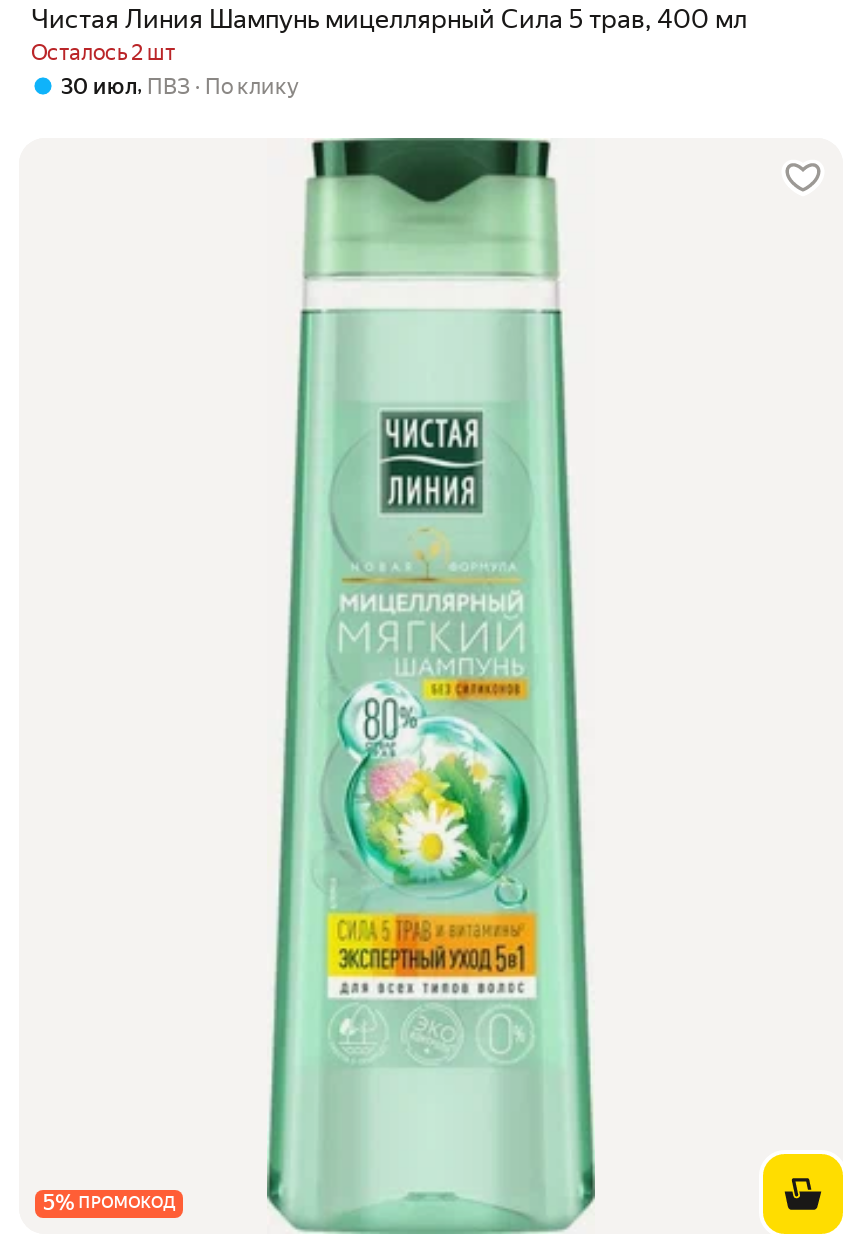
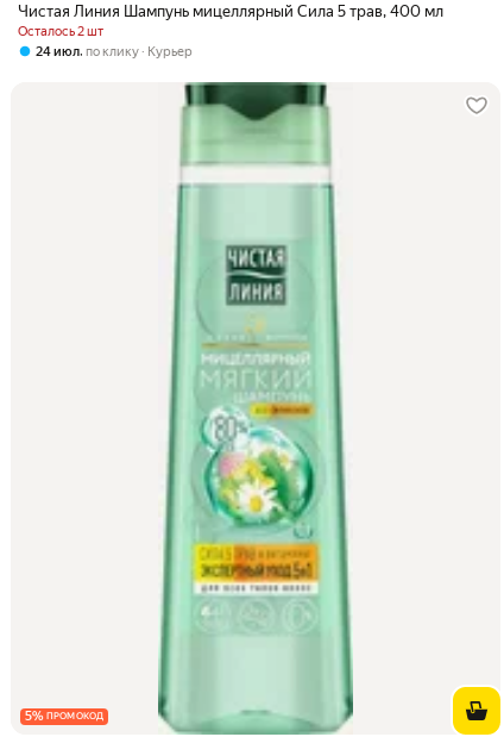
[61,72,299,99] 30 июл, ПВЗ По клику -> [36,43,193,59] 24 июл, по клику Курьер

